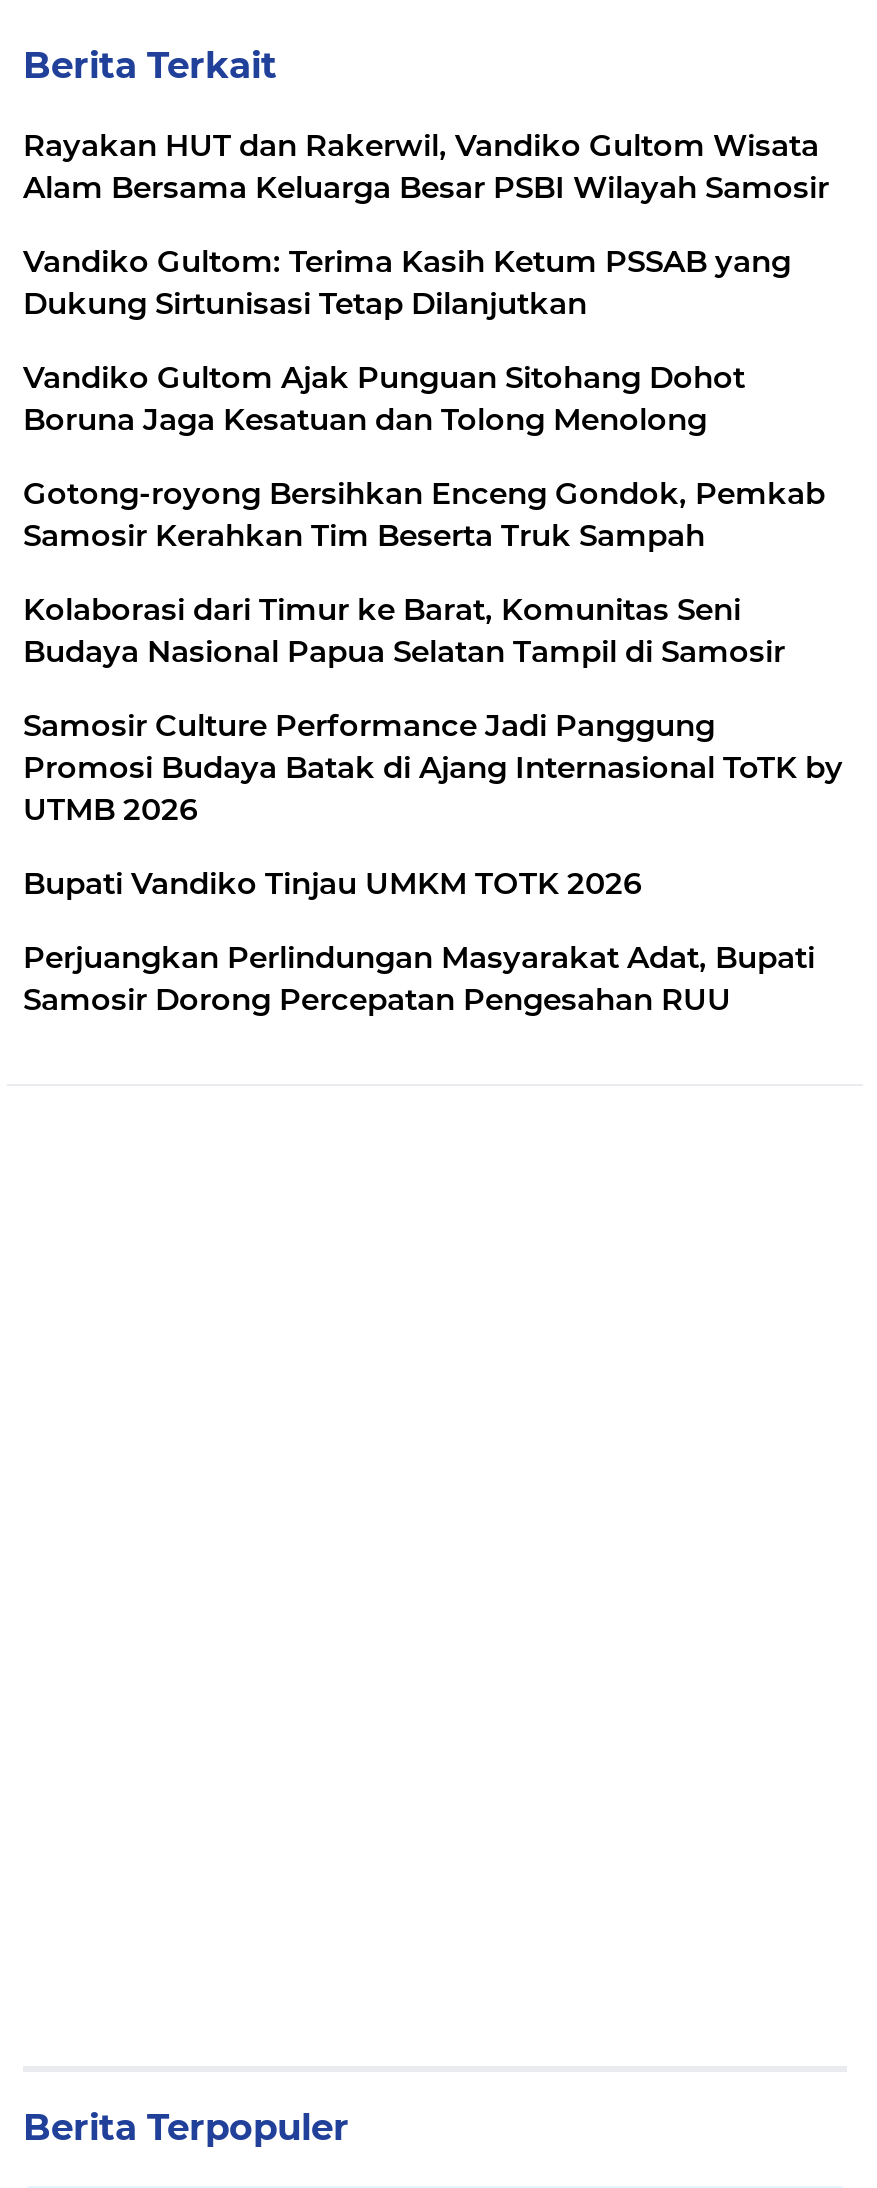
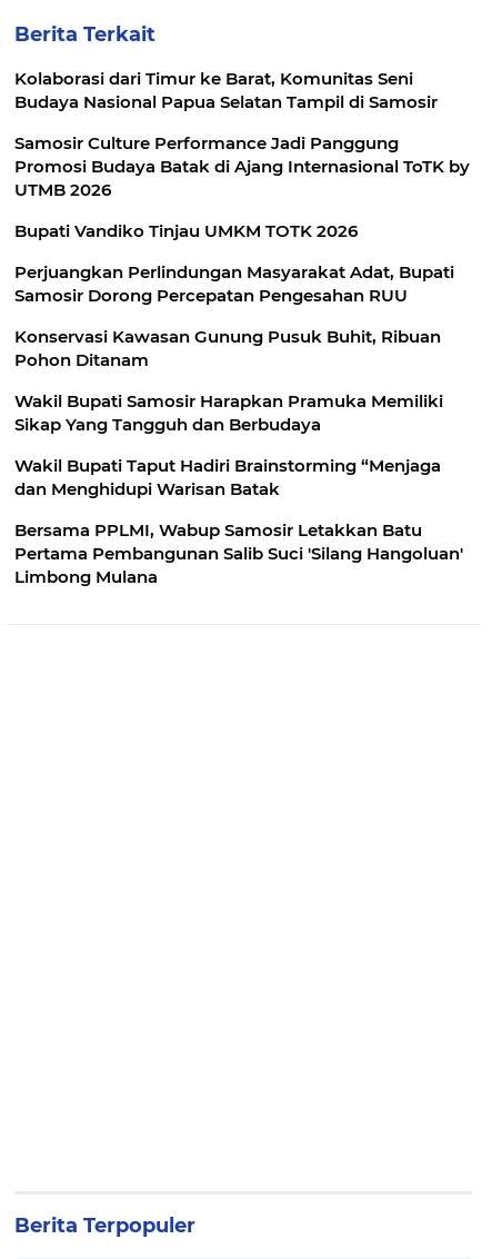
[23,126,829,554] Rayakan HUT dan Rakerwil, Vandiko Gultom Wisata | Alam Bersama Keluarga Besar PSBI Wilayah Samosir | Vandiko Gultom: Terima Kasih Ketum PSSAB yang | Dukung Sirtunisasi Tetap Dilanjutkan | Vandiko Gultom Ajak Punguan Sitohang Dohot | Boruna Jaga Kesatuan dan Tolong Menolong | Gotong-royong Bersihkan Enceng Gondok, Pemkab | Samosir Kerahkan Tim Beserta Truk Sampah -> none
moved [23,590,843,1018] -> [14,68,470,306]: Kolaborasi dari Timur ke Barat, Komunitas Seni | Budaya Nasional Papua Selatan Tampil di Samosir | Samosir Culture Performance Jadi Panggung | Promosi Budaya Batak di Ajang Internasional ToTK by | UTMB 2026 | Bupati Vandiko Tinjau UMKM TOTK 2026 | Perjuangkan Perlindungan Masyarakat Adat, Bupati | Samosir Dorong Percepatan Pengesahan RUU
none -> [14,326,463,587] Konservasi Kawasan Gunung Pusuk Buhit, Ribuan | Pohon Ditanam | Wakil Bupati Samosir Harapkan Pramuka Memiliki | Sikap Yang Tangguh dan Berbudaya | Wakil Bupati Taput Hadiri Brainstorming “Menjaga | dan Menghidupi Warisan Batak | Bersama PPLMI, Wabup Samosir Letakkan Batu | Pertama Pembangunan Salib Suci 'Silang Hangoluan' | Limbong Mulana

